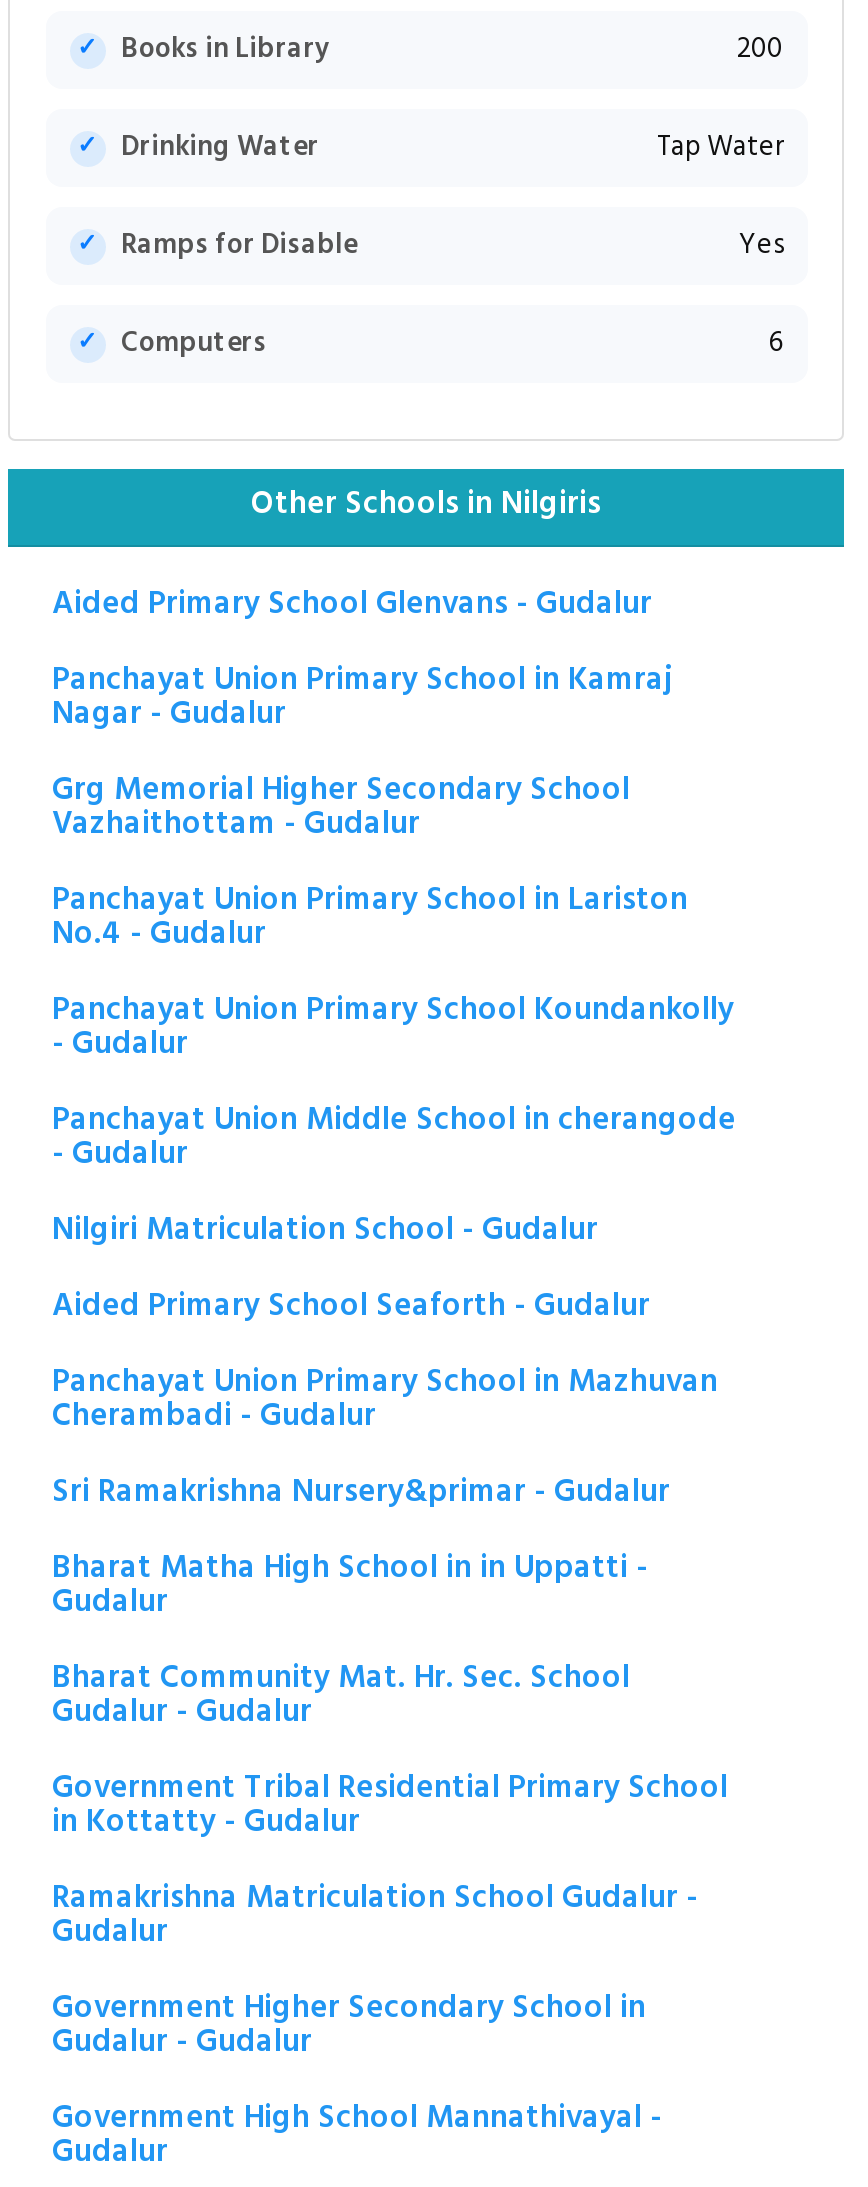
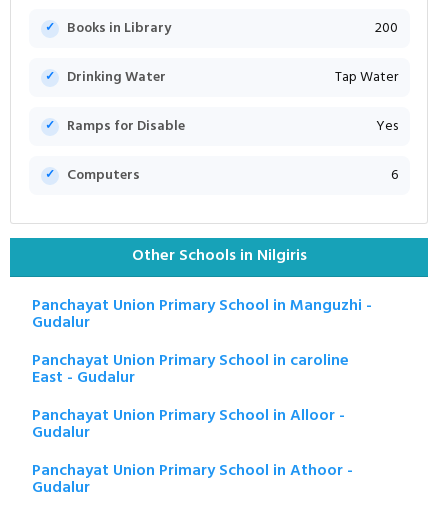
[52,578,736,1594] Aided Primary School Glenvans - Gudalur | Panchayat Union Primary School in Kamraj | Nagar - Gudalur | Grg Memorial Higher Secondary School | Vazhaithottam - Gudalur | Panchayat Union Primary School in Lariston | No.4 - Gudalur | Panchayat Union Primary School Koundankolly | - Gudalur | Panchayat Union Middle School in cherangode | - Gudalur | Nilgiri Matriculation School - Gudalur | Aided Primary School Seaforth - Gudalur | Panchayat Union Primary School in Mazhuvan | Cherambadi - Gudalur | Sri Ramakrishna Nursery&primar - Gudalur | Bharat Matha High School in in Uppatti - -> [32,293,372,319] Panchayat Union Primary School in Manguzhi -
[52,1652,728,1924] Bharat Community Mat. Hr. Sec. School | Gudalur - Gudalur | Government Tribal Residential Primary School | in Kottatty - Gudalur | Ramakrishna Matriculation School Gudalur - -> [32,348,349,429] Panchayat Union Primary School in caroline | East - Gudalur | Panchayat Union Primary School in Alloor -
[52,1982,662,2144] Government Higher Secondary School in | Gudalur - Gudalur | Government High School Mannathivayal - -> [32,458,353,484] Panchayat Union Primary School in Athoor -

